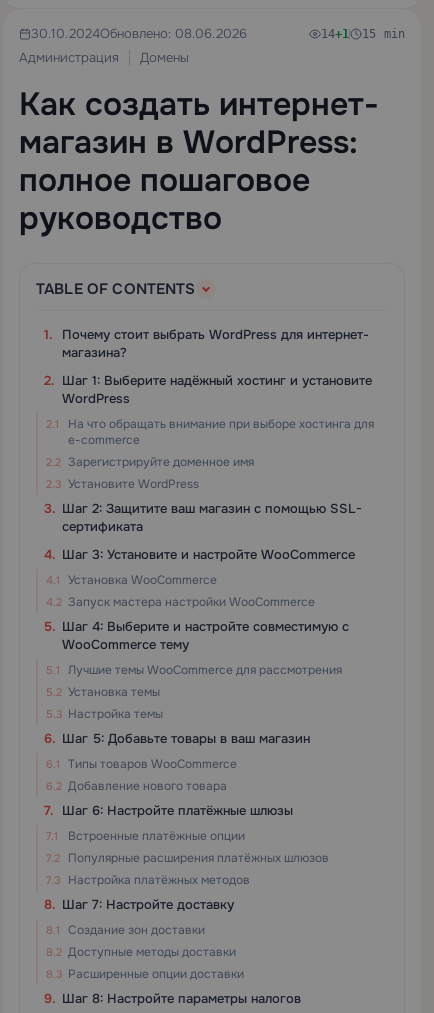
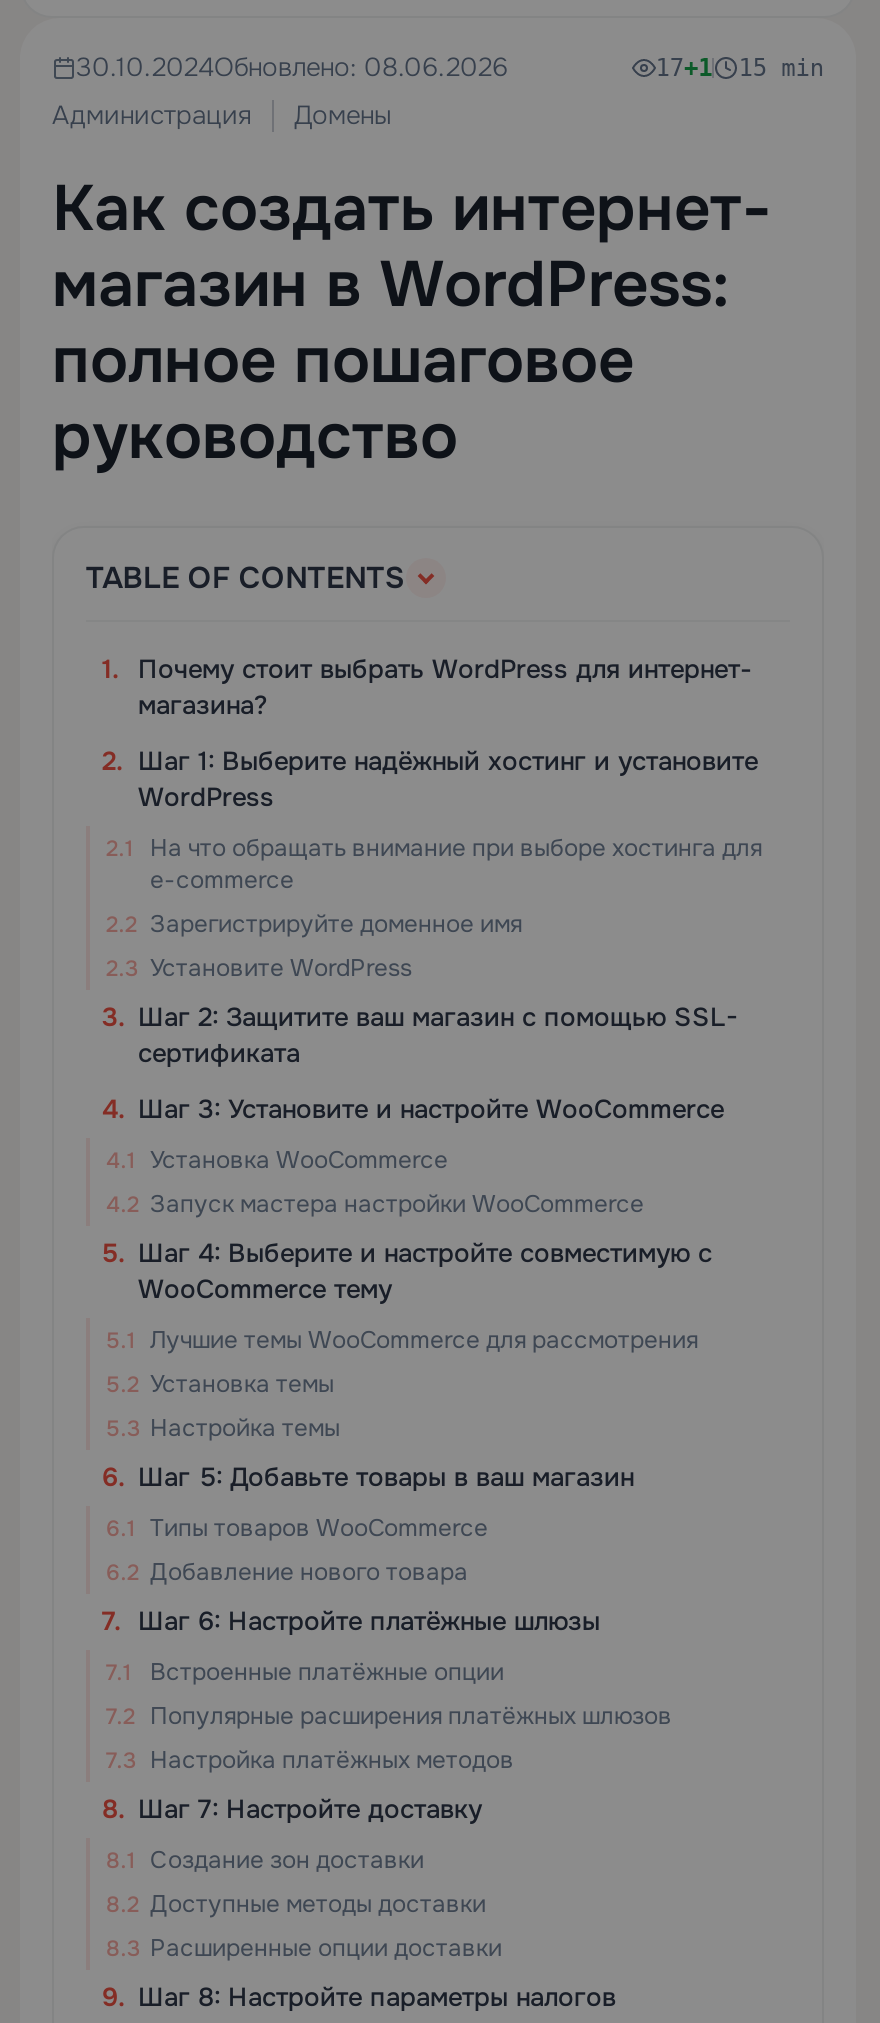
[321,26,405,40] 14+1 15 min -> [656,53,824,81] 17+1 15 min

